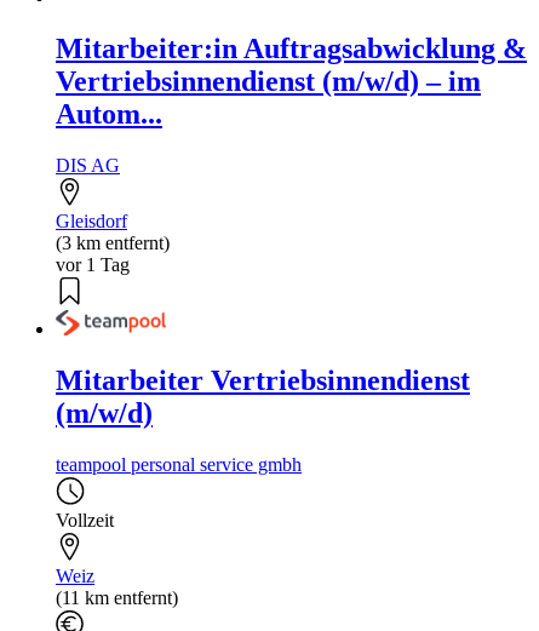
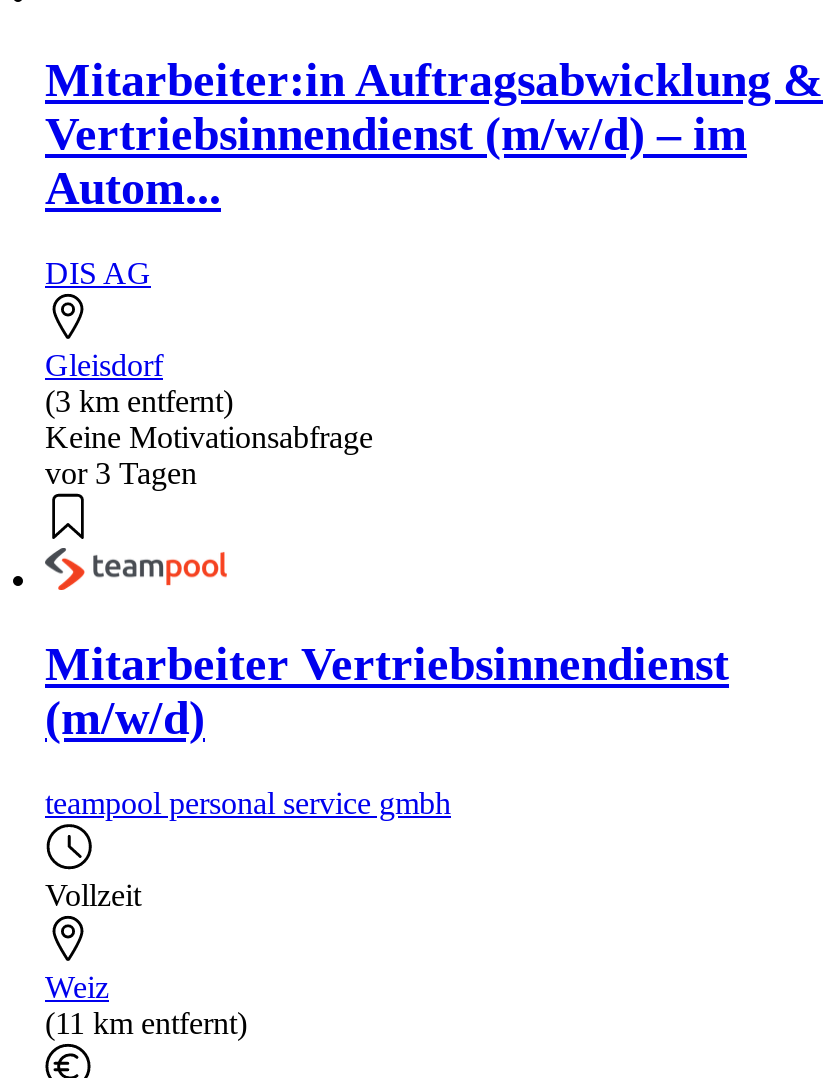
[56,254,130,275] vor 1 Tag -> [45,419,373,489] Keine Motivationsabfrage | vor 3 Tagen

